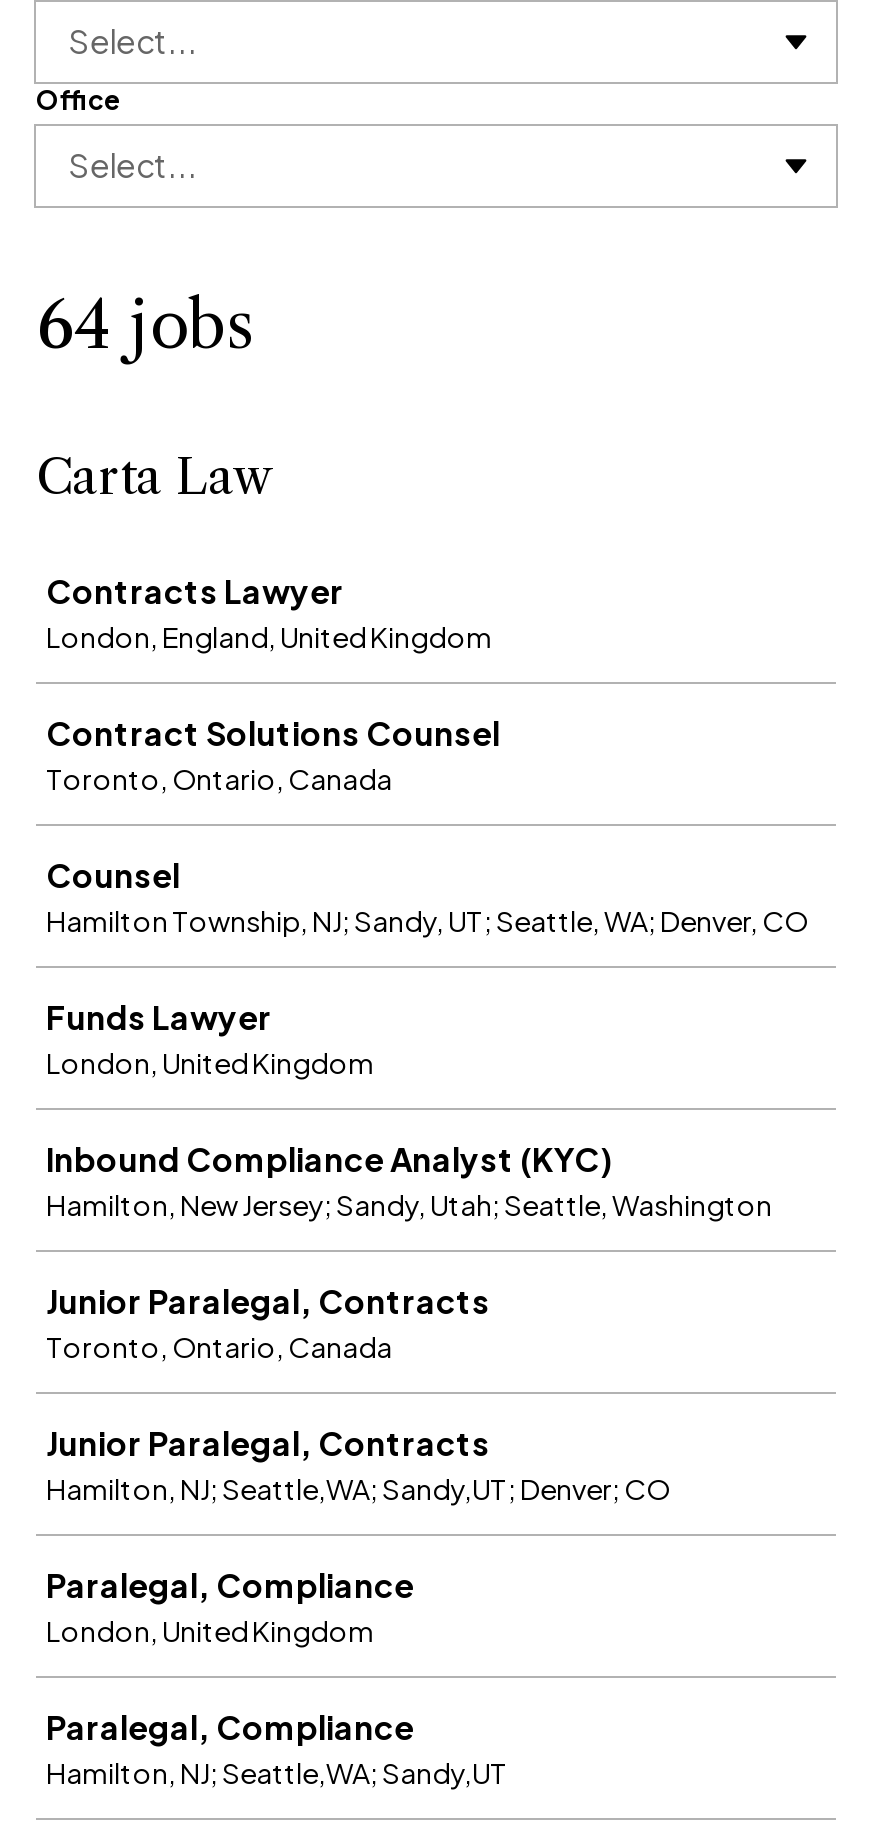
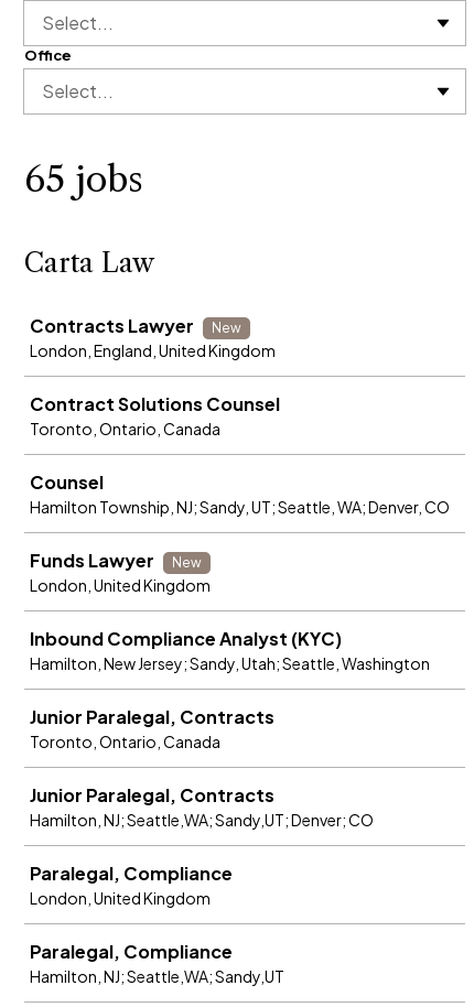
[36,286,254,364] 64 jobs -> [24,158,143,201] 65 jobs
none -> [212,320,241,336] New
none -> [172,554,202,571] New

